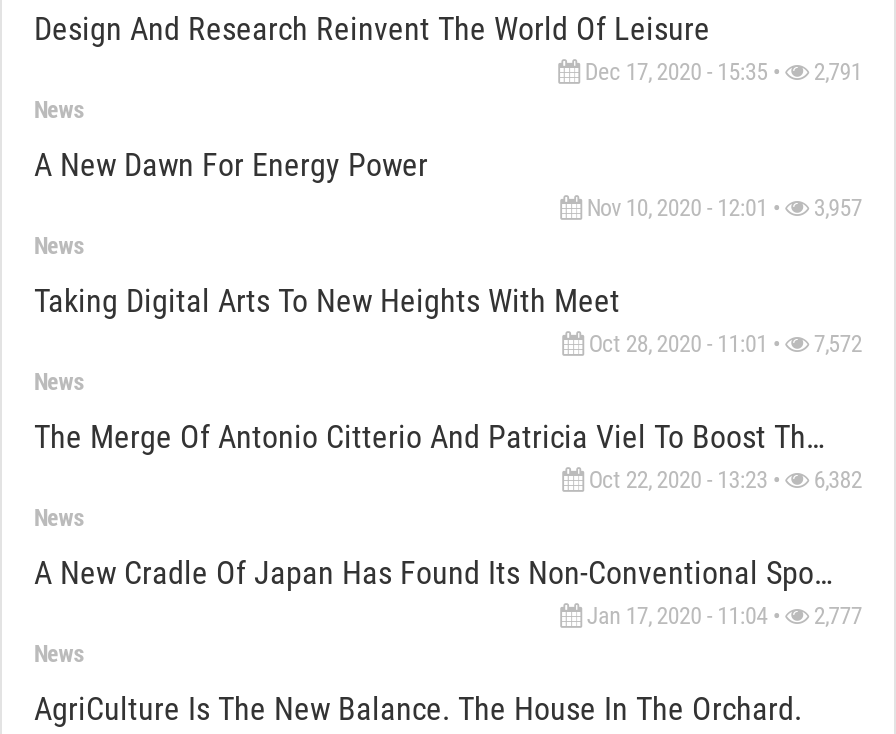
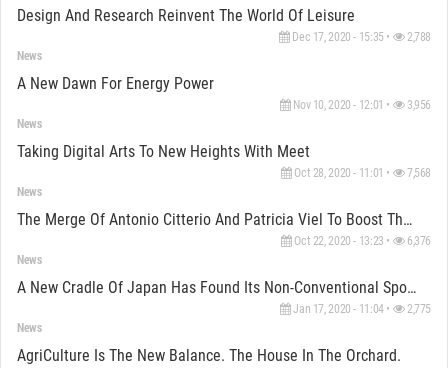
[579,59,862,87] Dec 17, 2020 - 15:35 • 2,791 -> [290,30,431,44] Dec 17, 2020 - 15:35 • 2,788
[581,195,862,223] Nov 10, 2020 - 12:01 • 3,957 -> [291,98,431,112] Nov 10, 2020 - 12:01 • 3,956
[583,331,862,359] Oct 28, 2020 - 11:01 • 7,572 -> [292,166,431,180] Oct 28, 2020 - 11:01 • 7,568
[583,467,862,495] Oct 22, 2020 - 13:23 • 6,382 -> [292,234,431,248] Oct 22, 2020 - 13:23 • 6,376
[581,603,862,631] Jan 17, 2020 - 11:04 • 2,777 -> [291,302,431,316] Jan 17, 2020 - 11:04 • 2,775

